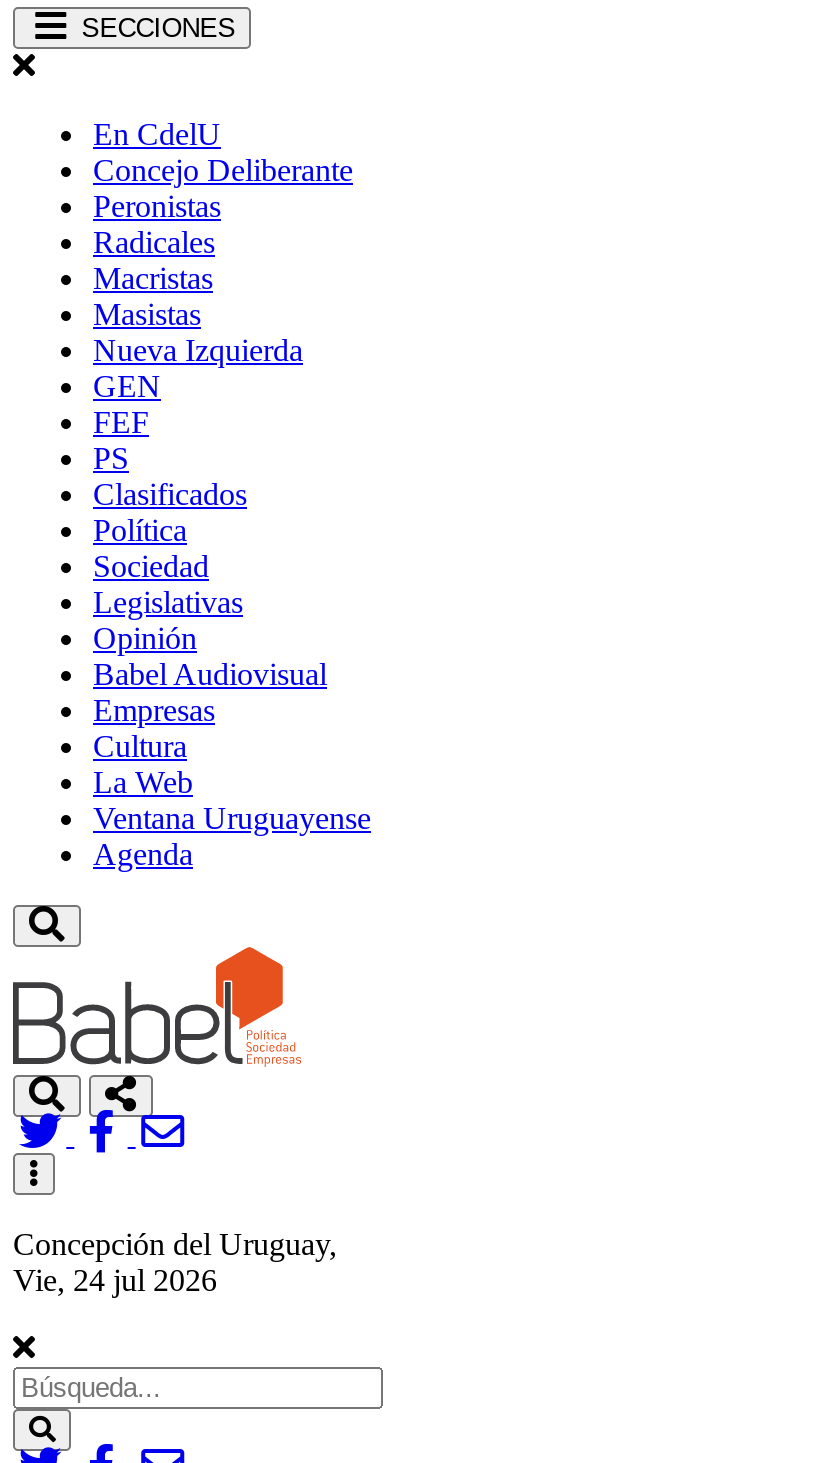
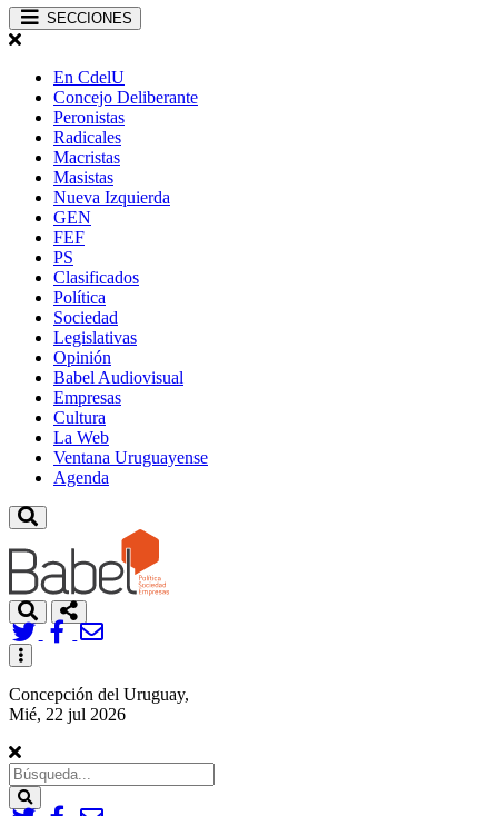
[13,1263,217,1297] Vie, 24 jul 2026 -> [9,705,126,724] Mié, 22 jul 2026

